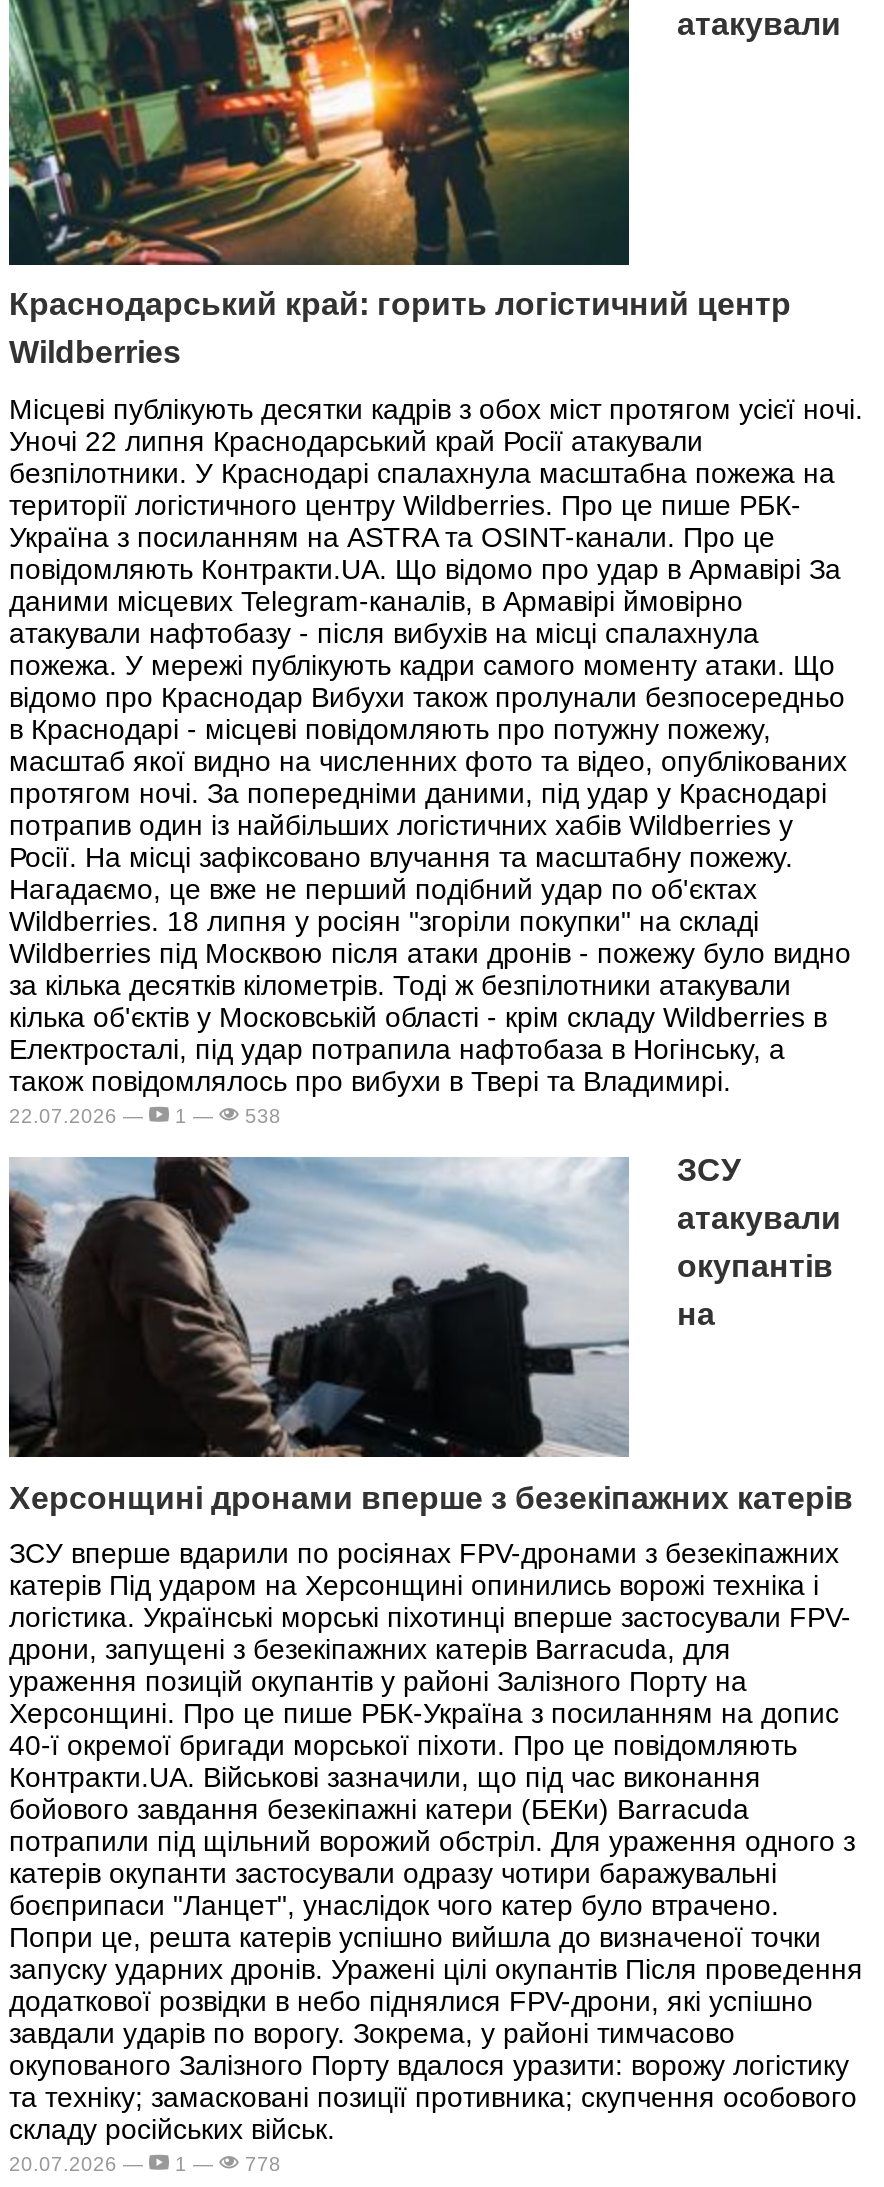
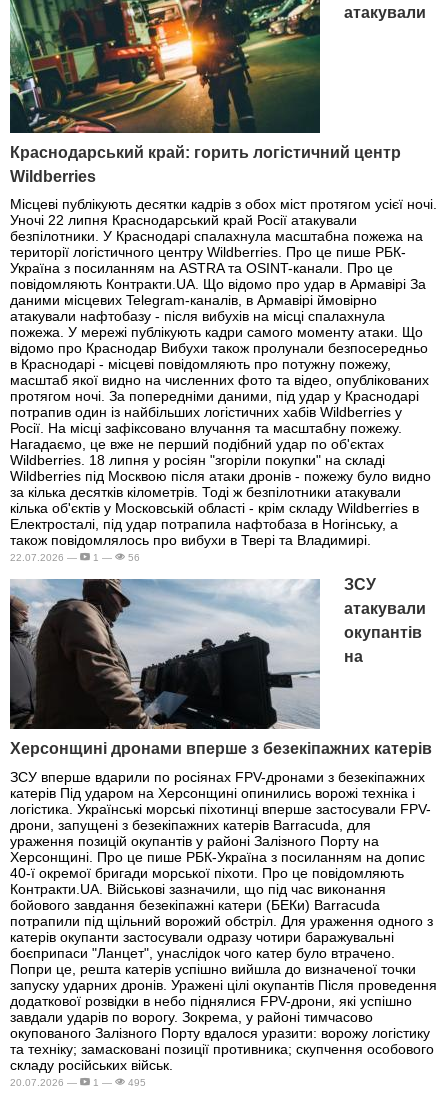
[9,1105,281,1127] 22.07.2026 — 1 — 538 -> [10,552,140,563] 22.07.2026 — 1 — 56
[9,2153,281,2175] 20.07.2026 — 1 — 778 -> [10,1077,146,1088] 20.07.2026 — 1 — 495

